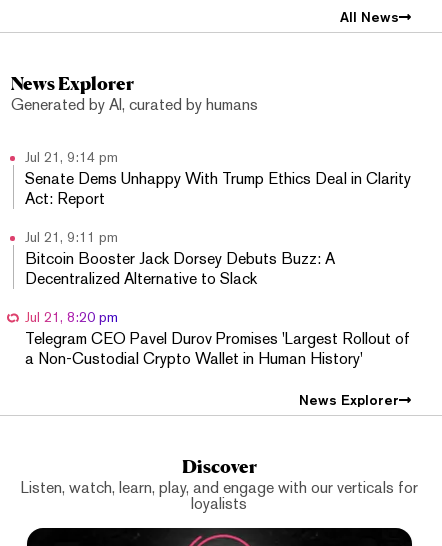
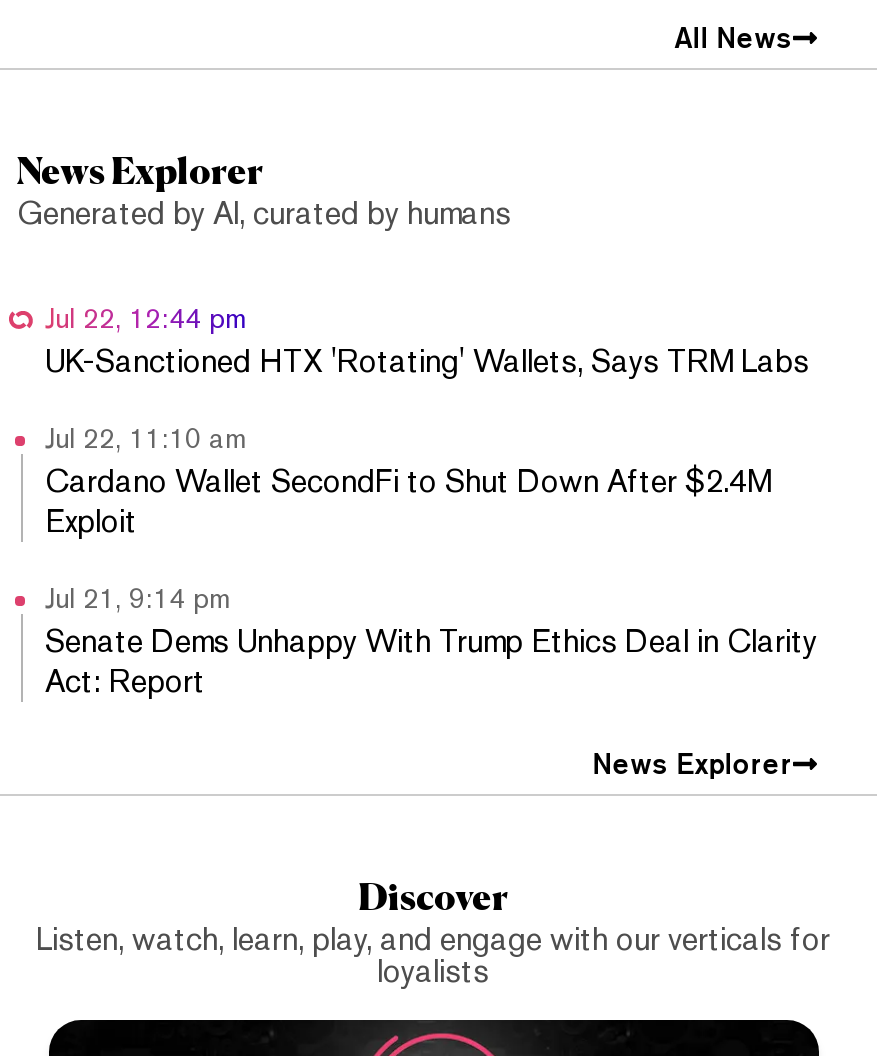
none -> [45,302,809,540] Jul 22, 12:44 pm | UK-Sanctioned HTX 'Rotating' Wallets, Says TRM Labs | Jul 22, 11:10 am | Cardano Wallet SecondFi to Shut Down After $2.4M | Exploit
moved [25,149,411,208] -> [45,582,817,700]: Jul 21, 9:14 pm | Senate Dems Unhappy With Trump Ethics Deal in Clarity | Act: Report
[25,229,410,368] Jul 21, 9:11 pm | Bitcoin Booster Jack Dorsey Debuts Buzz: A | Decentralized Alternative to Slack | Jul 21, 8:20 pm | Telegram CEO Pavel Durov Promises 'Largest Rollout of | a Non-Custodial Crypto Wallet in Human History' -> none

